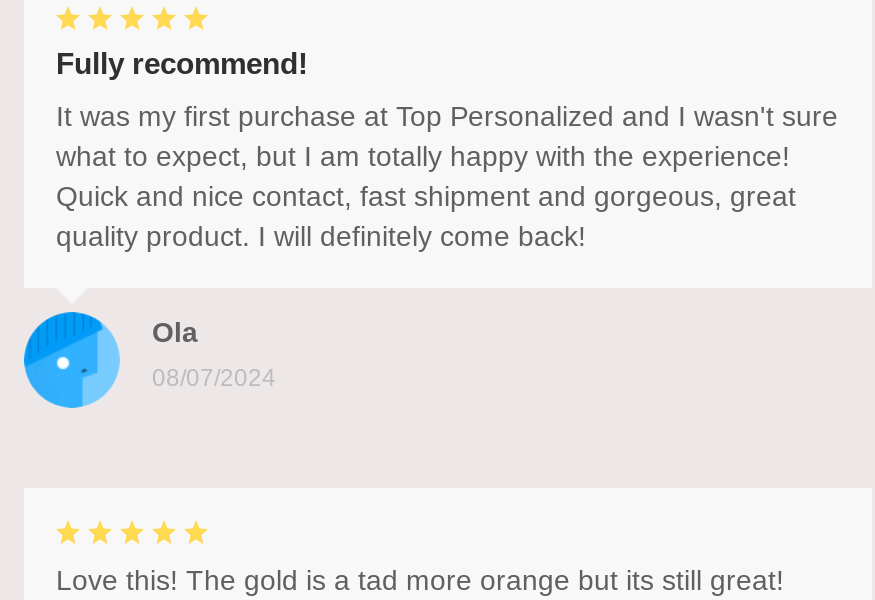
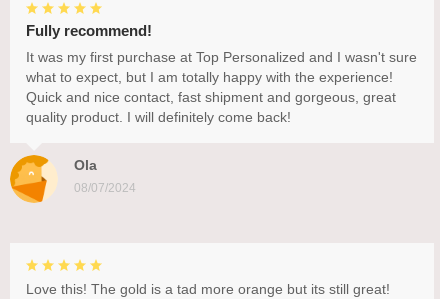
[22,310,122,410] [image] -> [9,154,58,204] [image]

